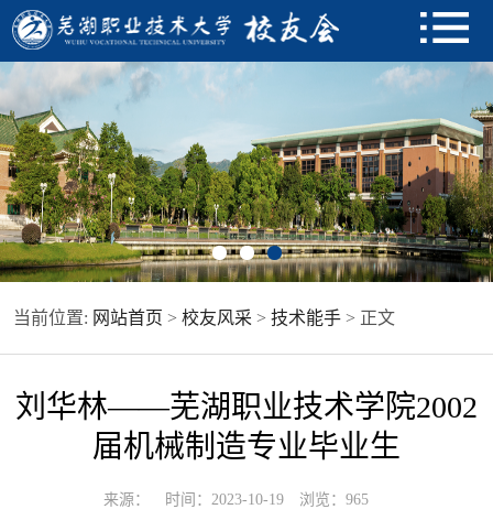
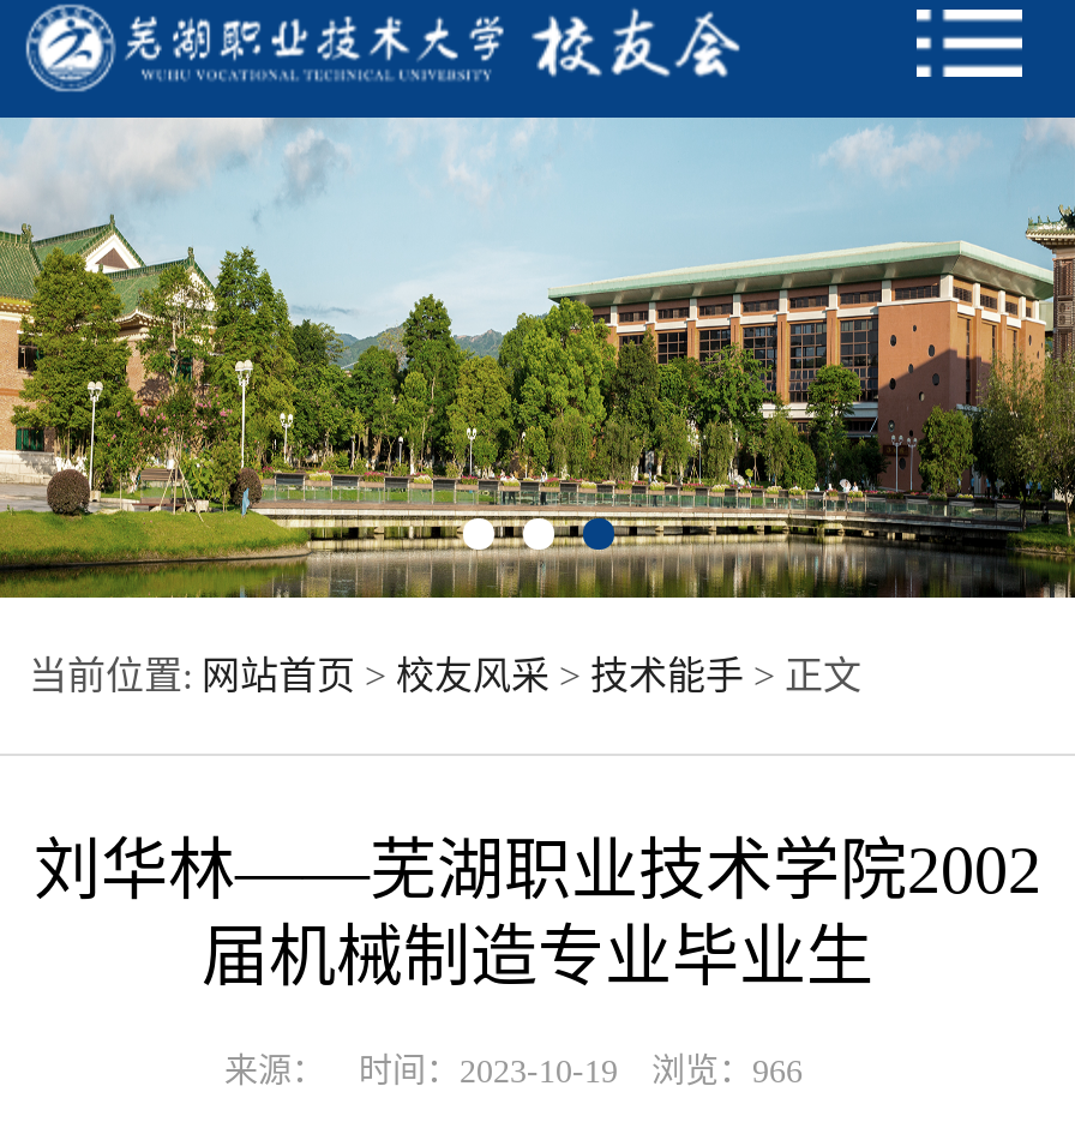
[103,492,368,508] 来源： 时间：2023-10-19 浏览：965 -> [224,1054,803,1090] 来源： 时间：2023-10-19 浏览：966

